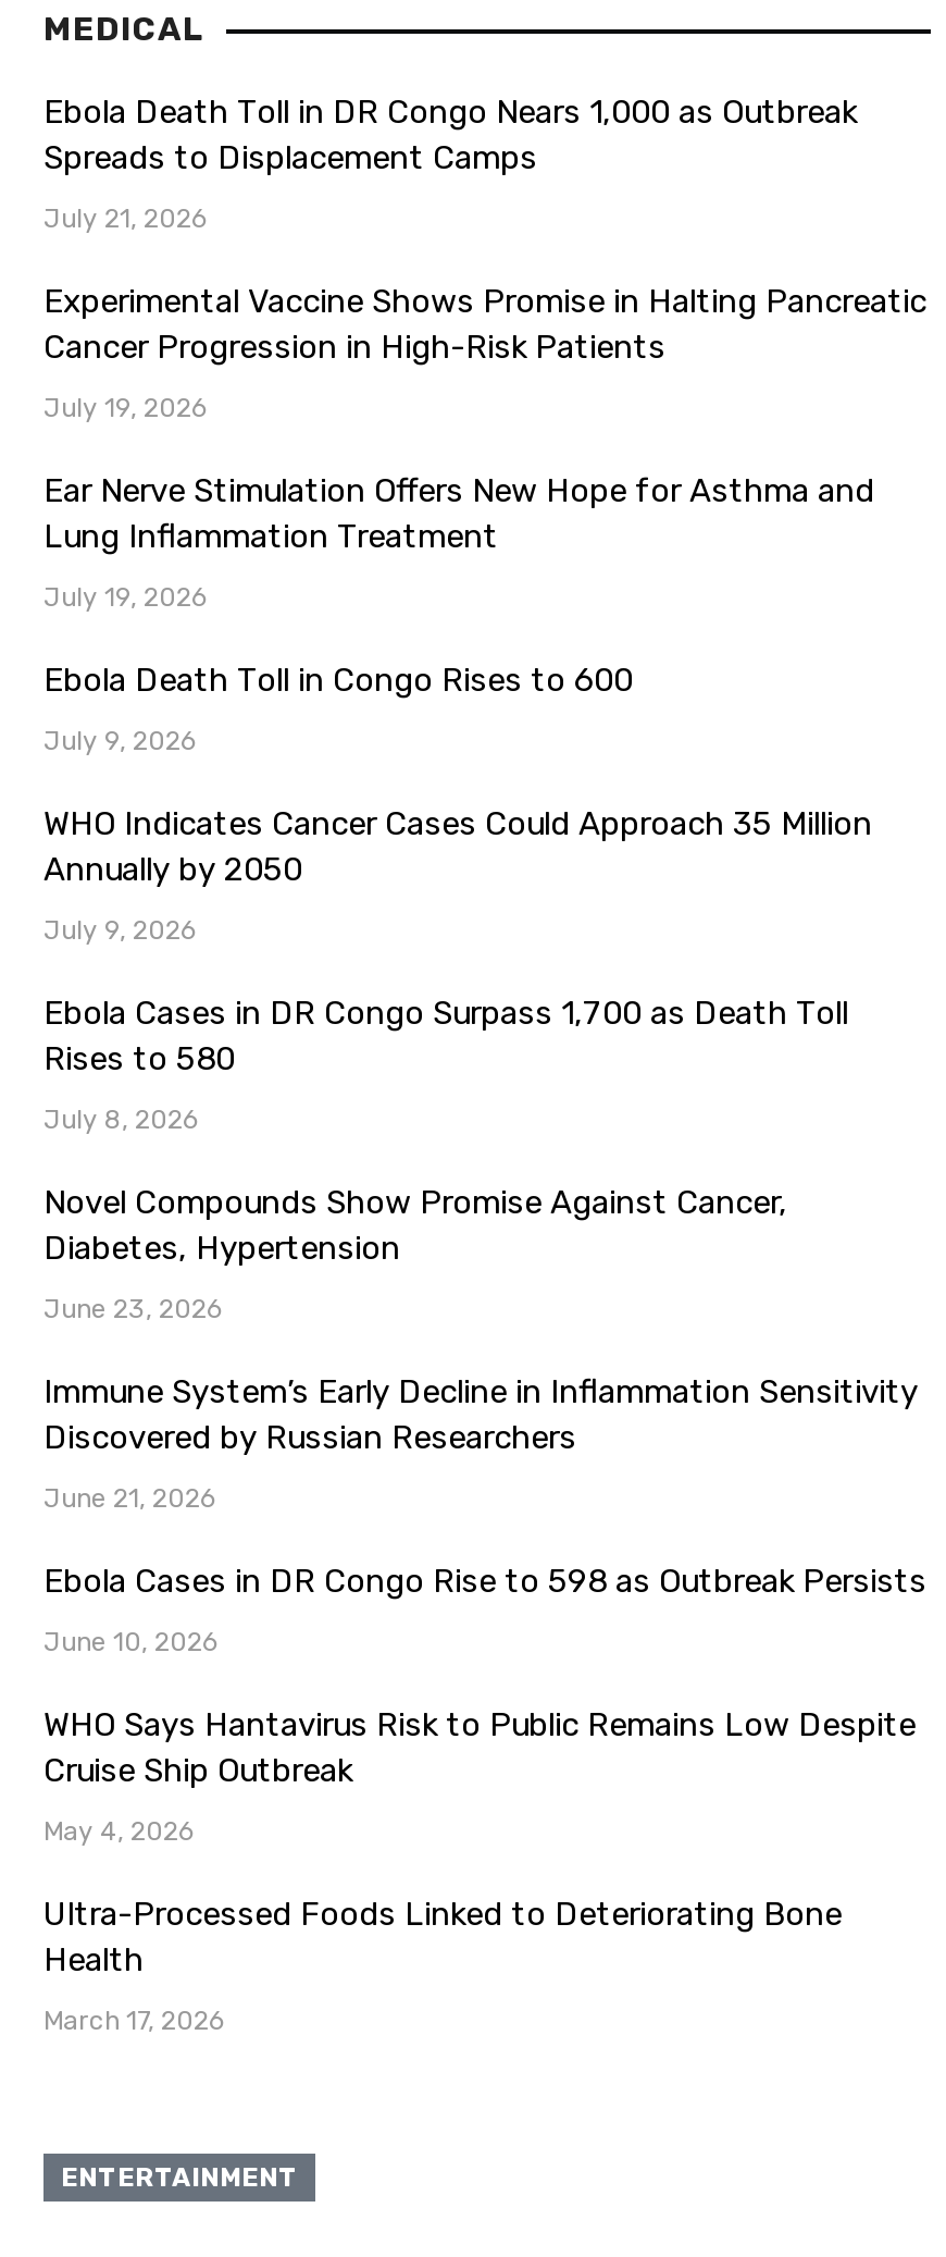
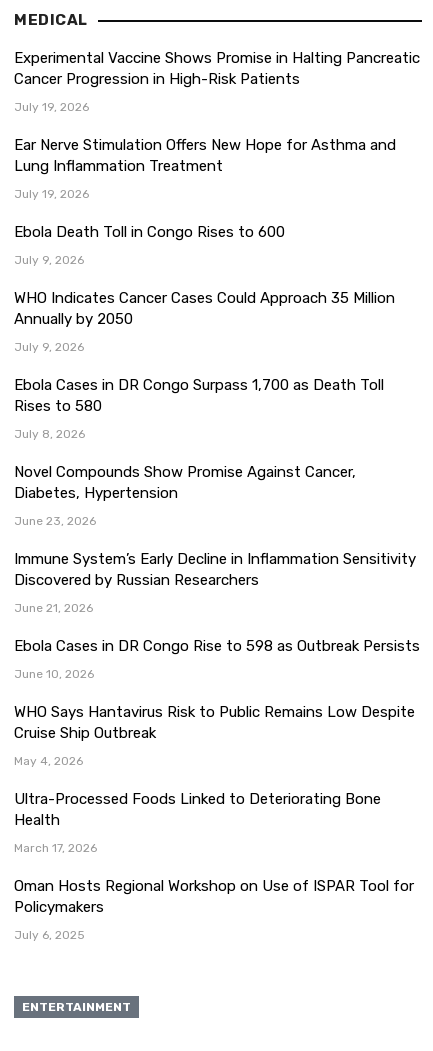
[43,92,857,234] Ebola Death Toll in DR Congo Nears 1,000 as Outbreak | Spreads to Displacement Camps | July 21, 2026 -> none
moved [43,282,926,2036] -> [14,49,420,855]: Experimental Vaccine Shows Promise in Halting Pancreatic | Cancer Progression in High-Risk Patients | July 19, 2026 | ... | Health | March 17, 2026
none -> [14,877,414,942] Oman Hosts Regional Workshop on Use of ISPAR Tool for | Policymakers | July 6, 2025

